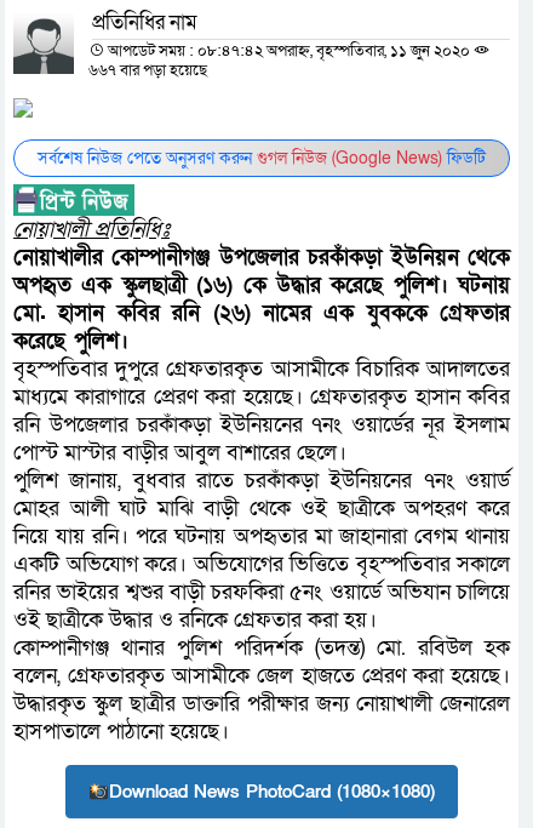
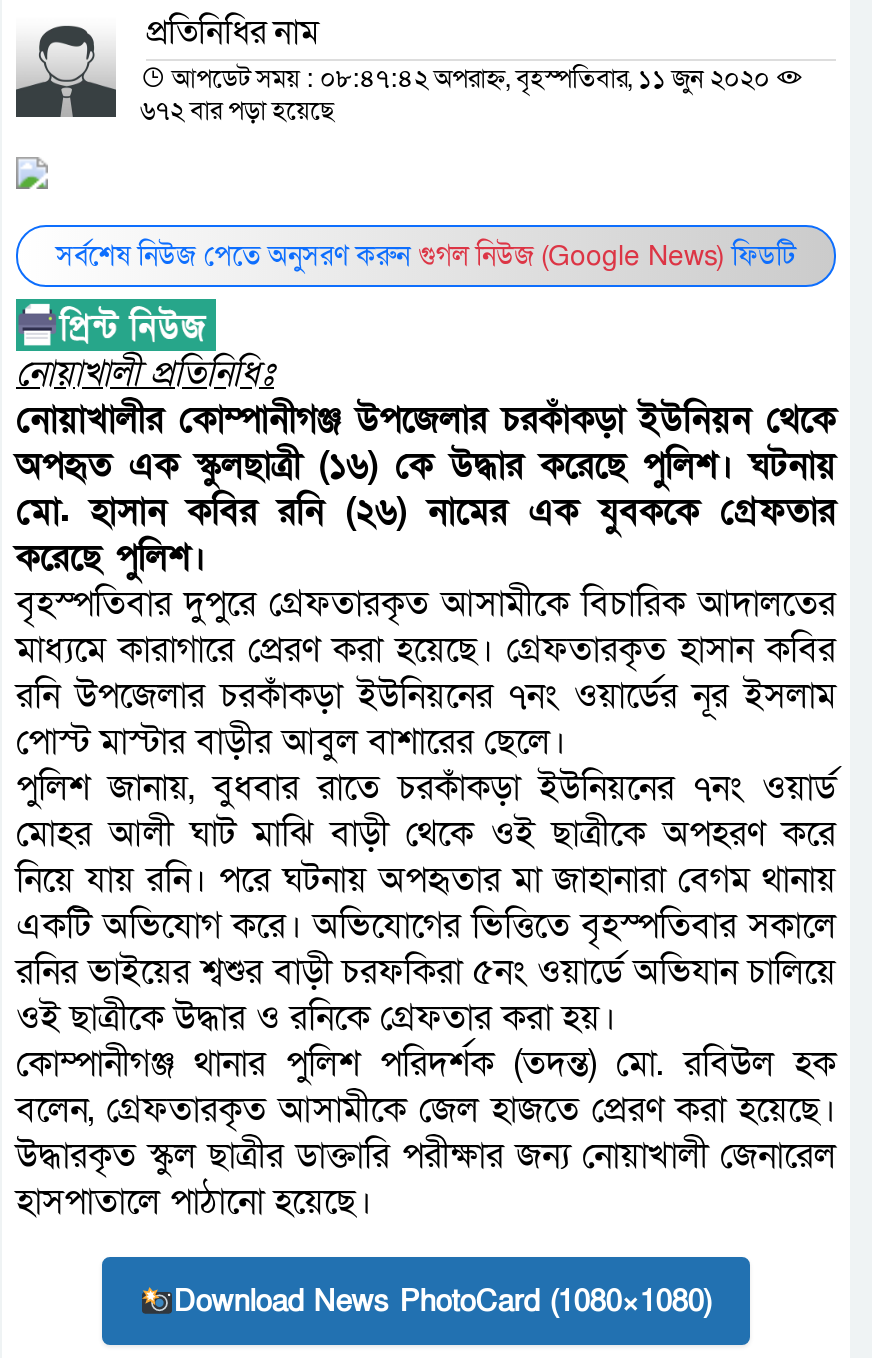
[88,59,207,81] ৬৬৭ বার পড়া হয়েছে -> [140,93,334,129] ৬৭২ বার পড়া হয়েছে

